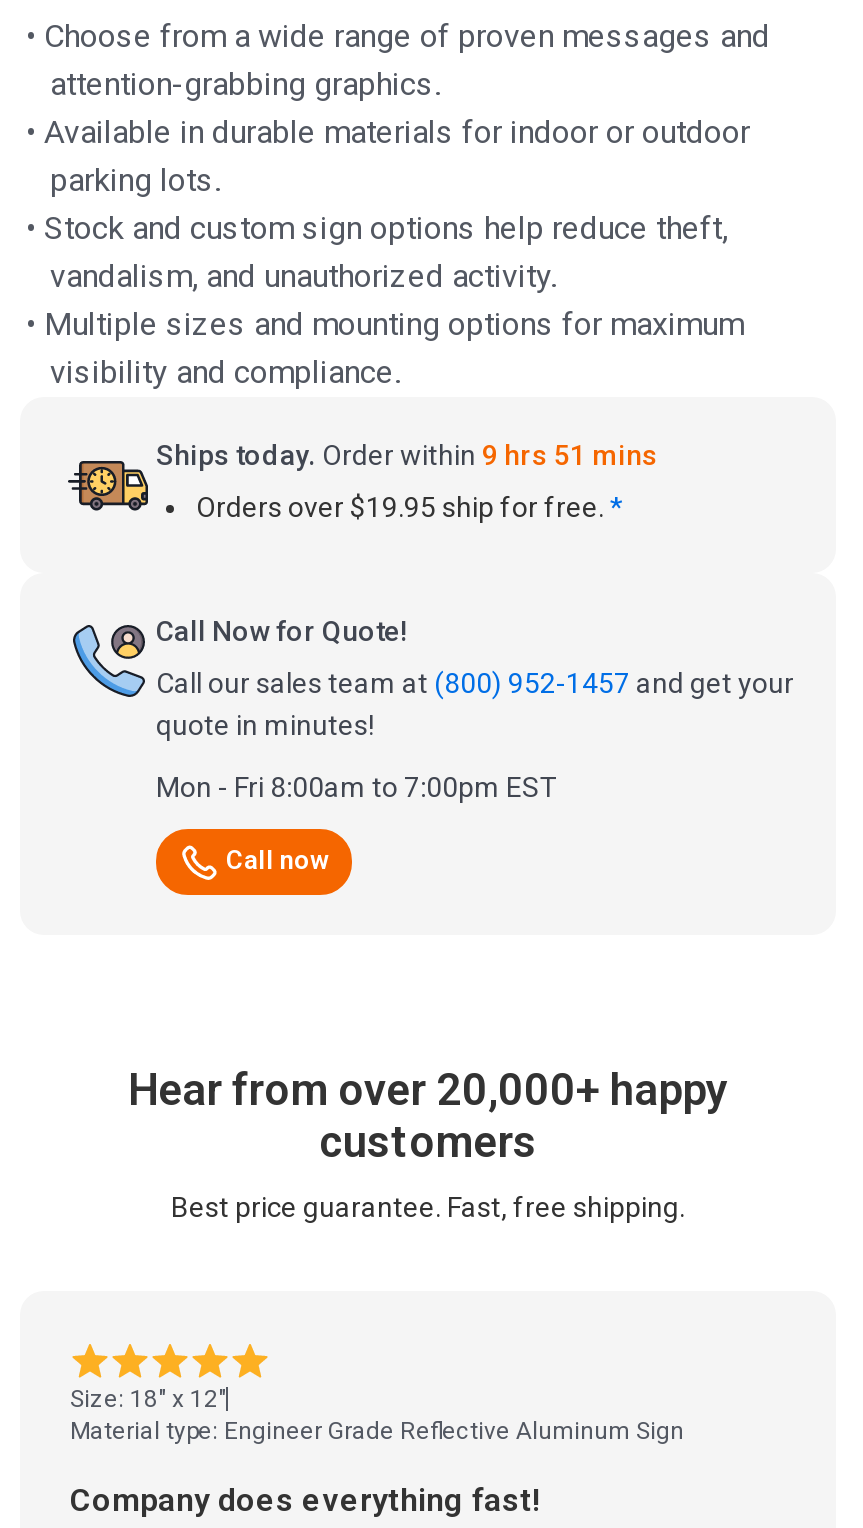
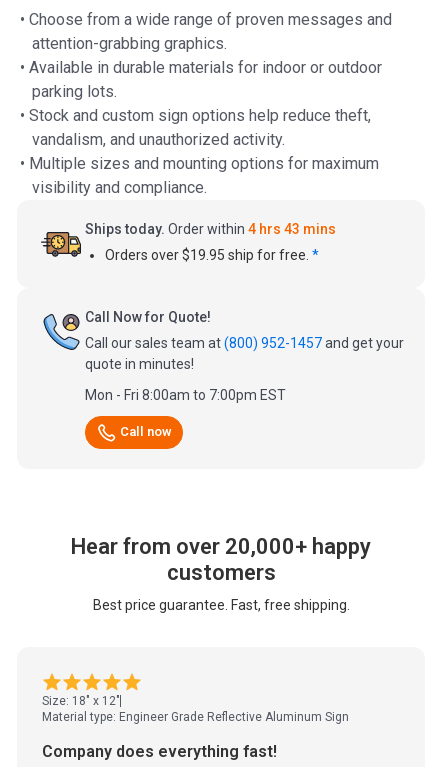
[156,440,658,472] Ships today. Order within 9 hrs 51 mins -> [85,221,336,237] Ships today. Order within 4 hrs 43 mins

